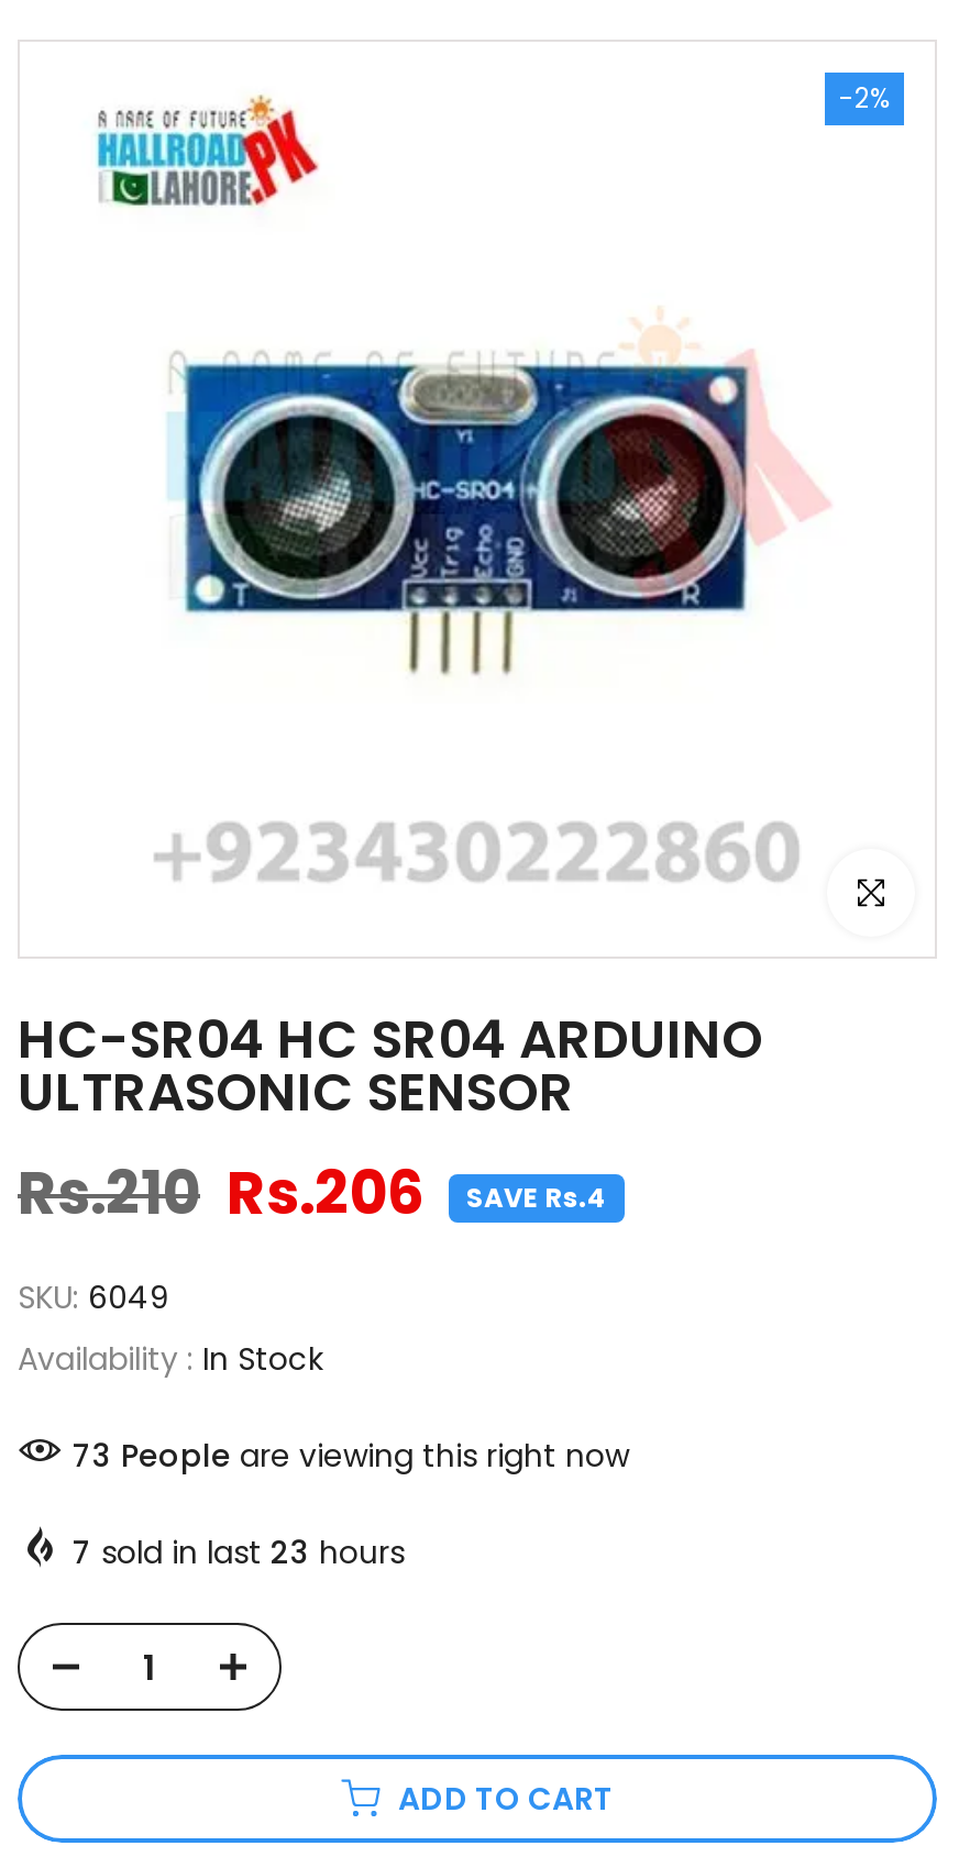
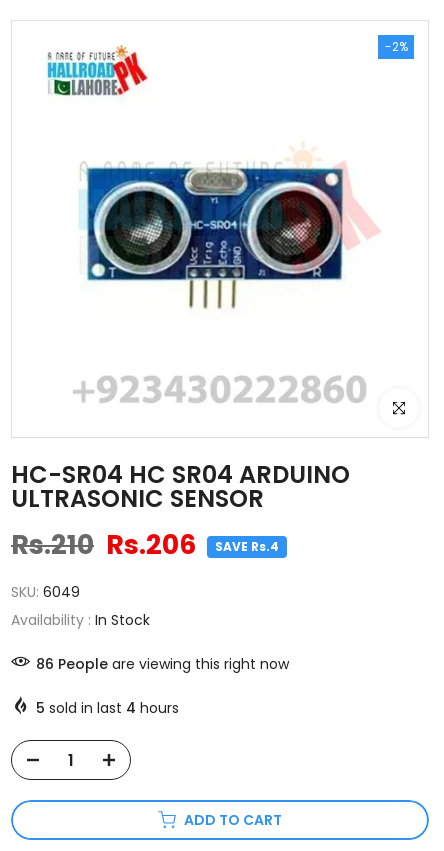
[73,1434,629,1478] 73 People are viewing this right now -> [36,654,289,674] 86 People are viewing this right now
[73,1530,405,1574] 7 sold in last 23 hours -> [36,698,179,718] 5 sold in last 4 hours

